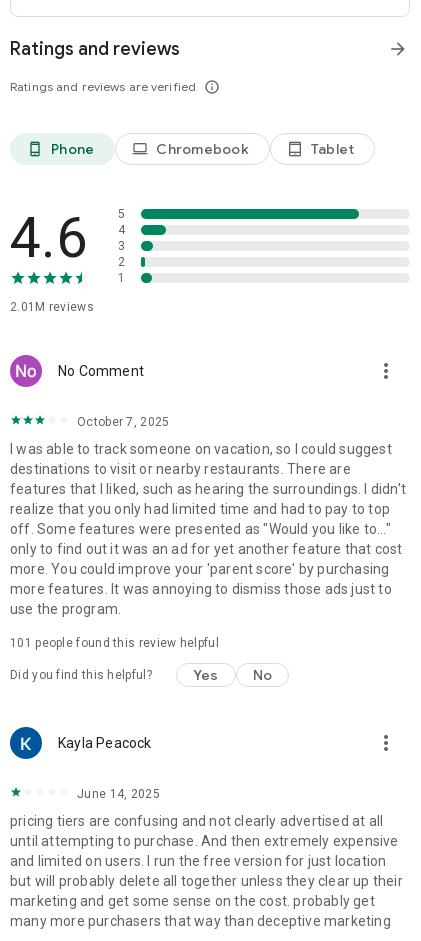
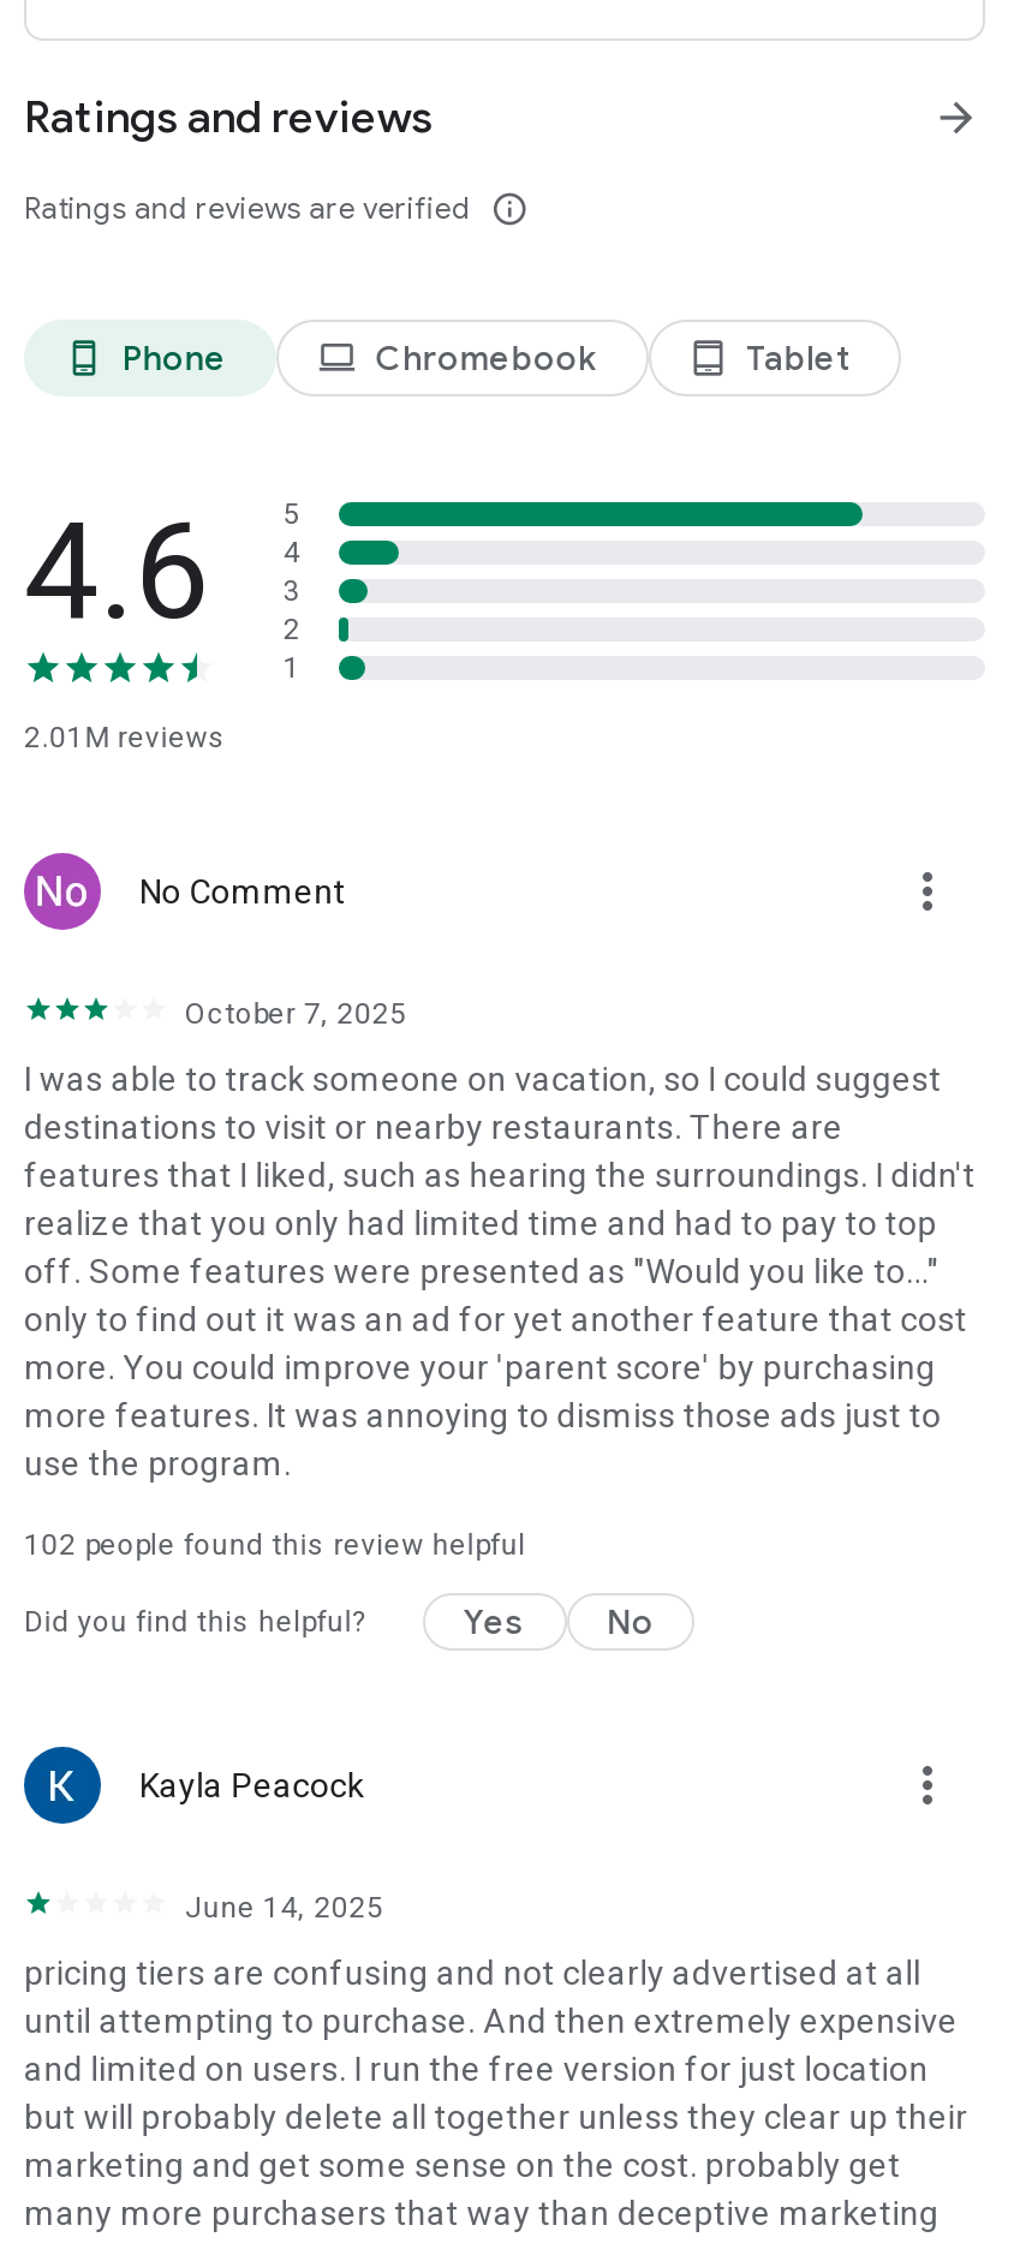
[10,636,219,650] 101 people found this review helpful -> [24,1528,526,1562] 102 people found this review helpful

